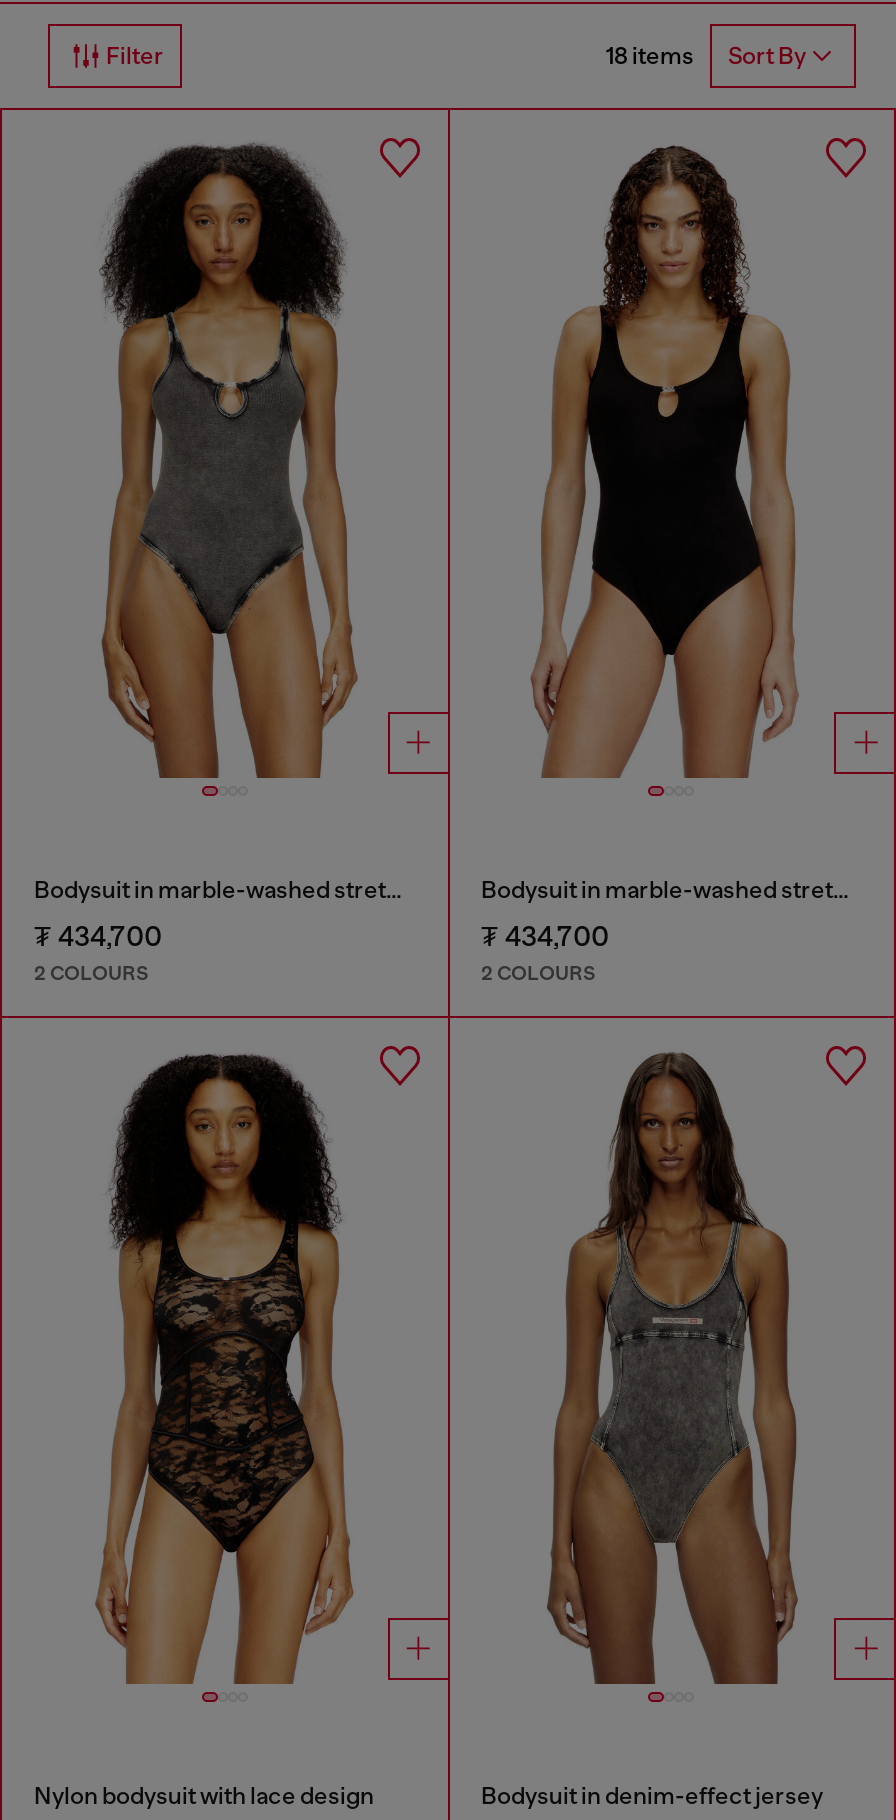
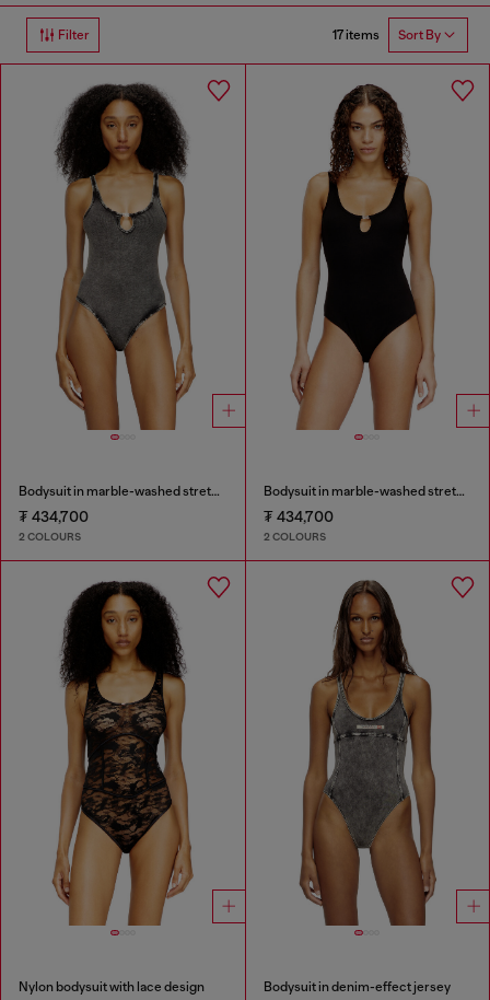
[606,42,806,71] 18 items Sort By -> [332,27,441,43] 17 items Sort By

